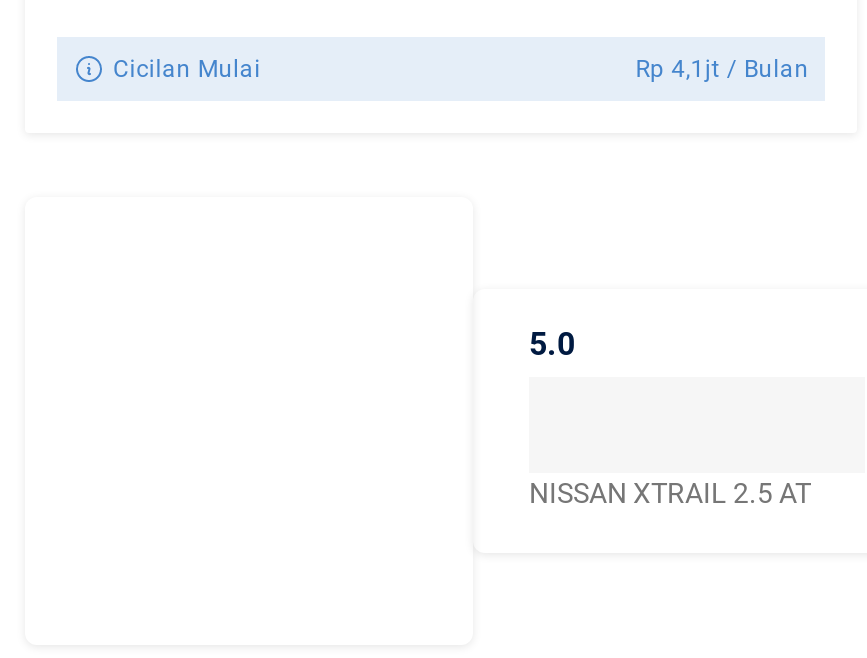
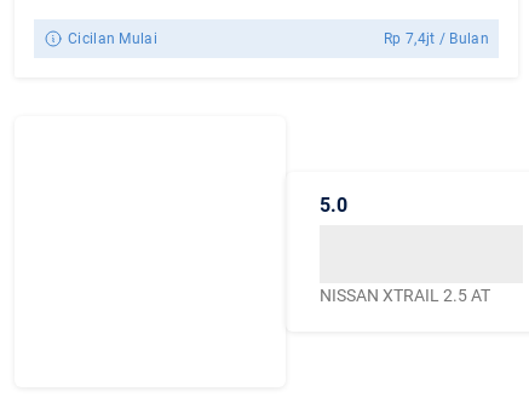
[635,55,809,83] Rp 4,1jt / Bulan -> [384,30,489,47] Rp 7,4jt / Bulan

